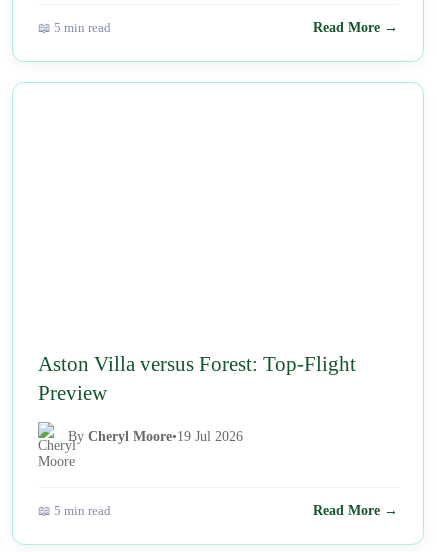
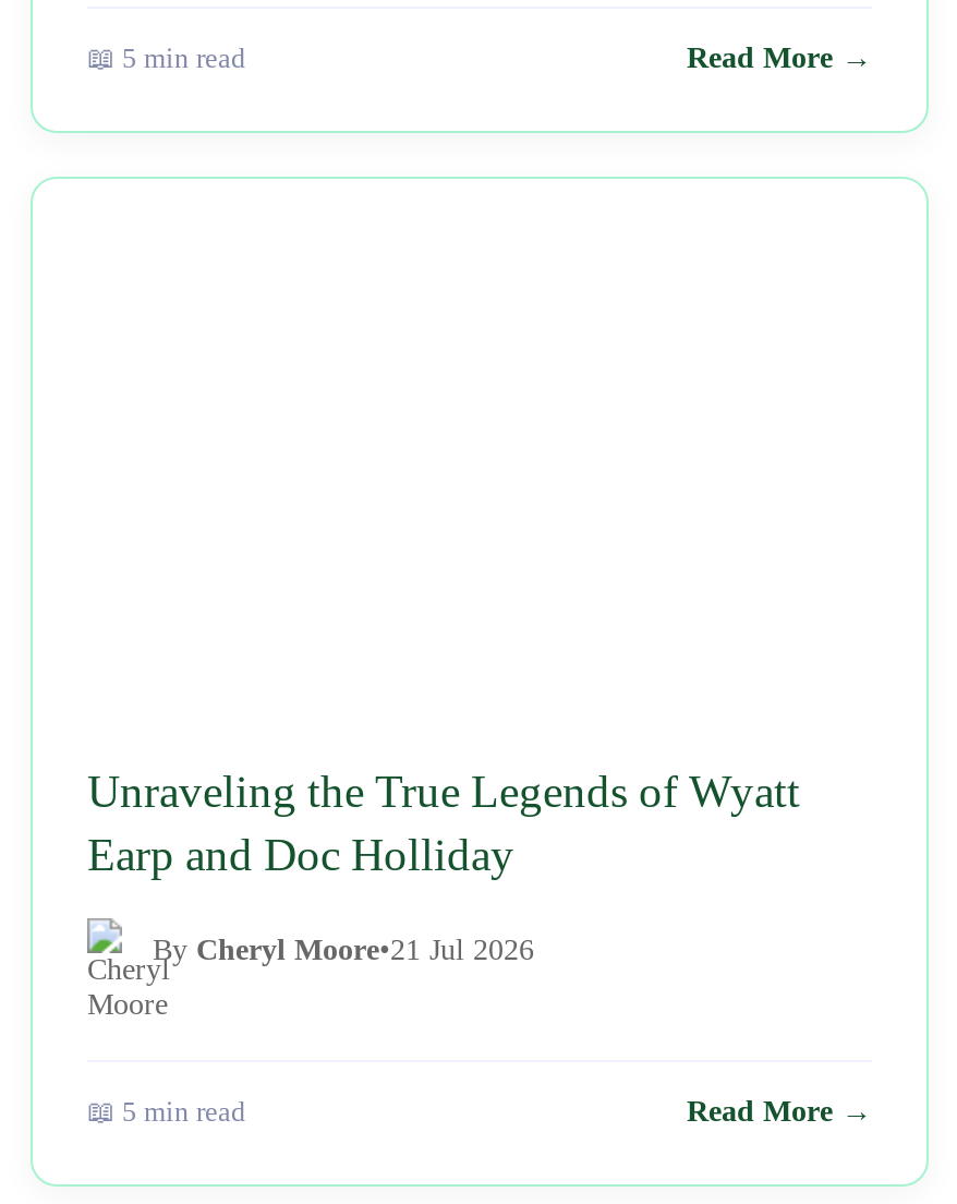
[38,352,356,404] Aston Villa versus Forest: Top-Flight | Preview -> [87,765,800,878] Unraveling the True Legends of Wyatt | Earp and Doc Holliday
[68,429,243,444] By Cheryl Moore•19 Jul 2026 -> [153,933,534,965] By Cheryl Moore•21 Jul 2026

